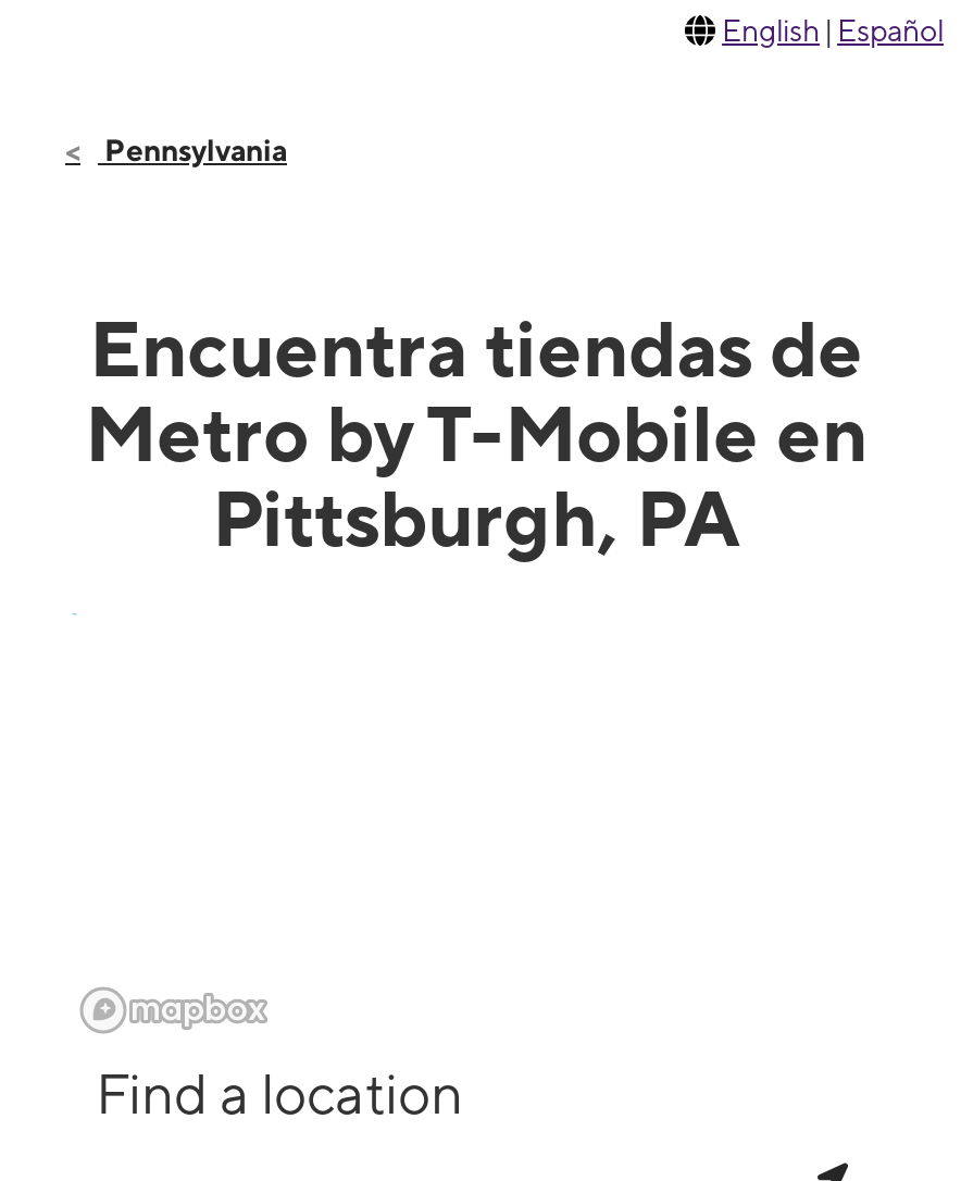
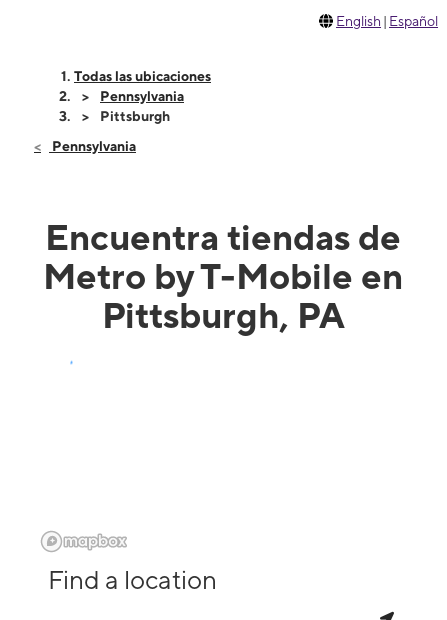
none -> [74,68,211,124] Todas las ubicaciones | Pennsylvania | Pittsburgh

